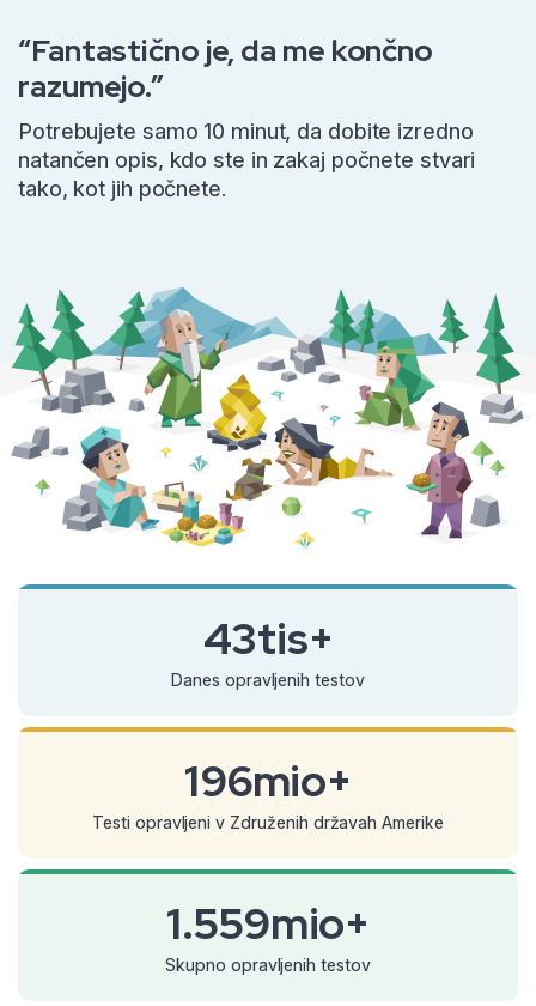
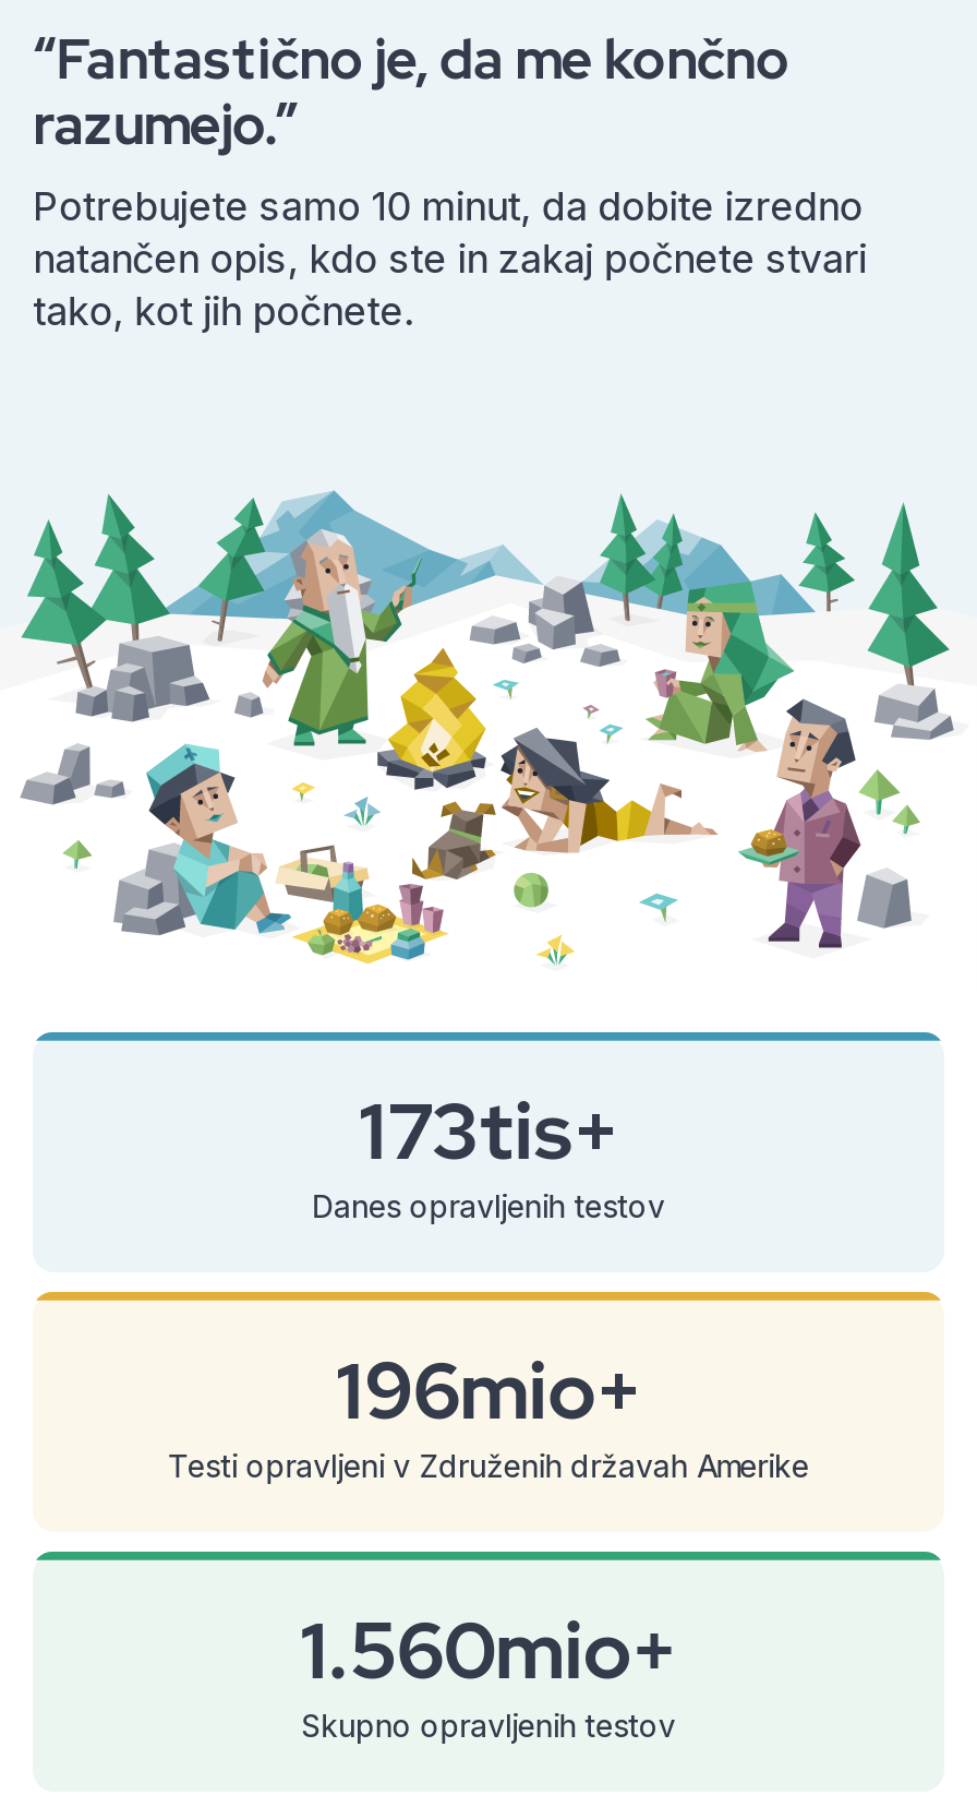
[203,609,333,667] 43tis+ -> [359,1078,618,1183] 173tis+
[166,895,370,952] 1.559mio+ -> [301,1597,676,1702] 1.560mio+

